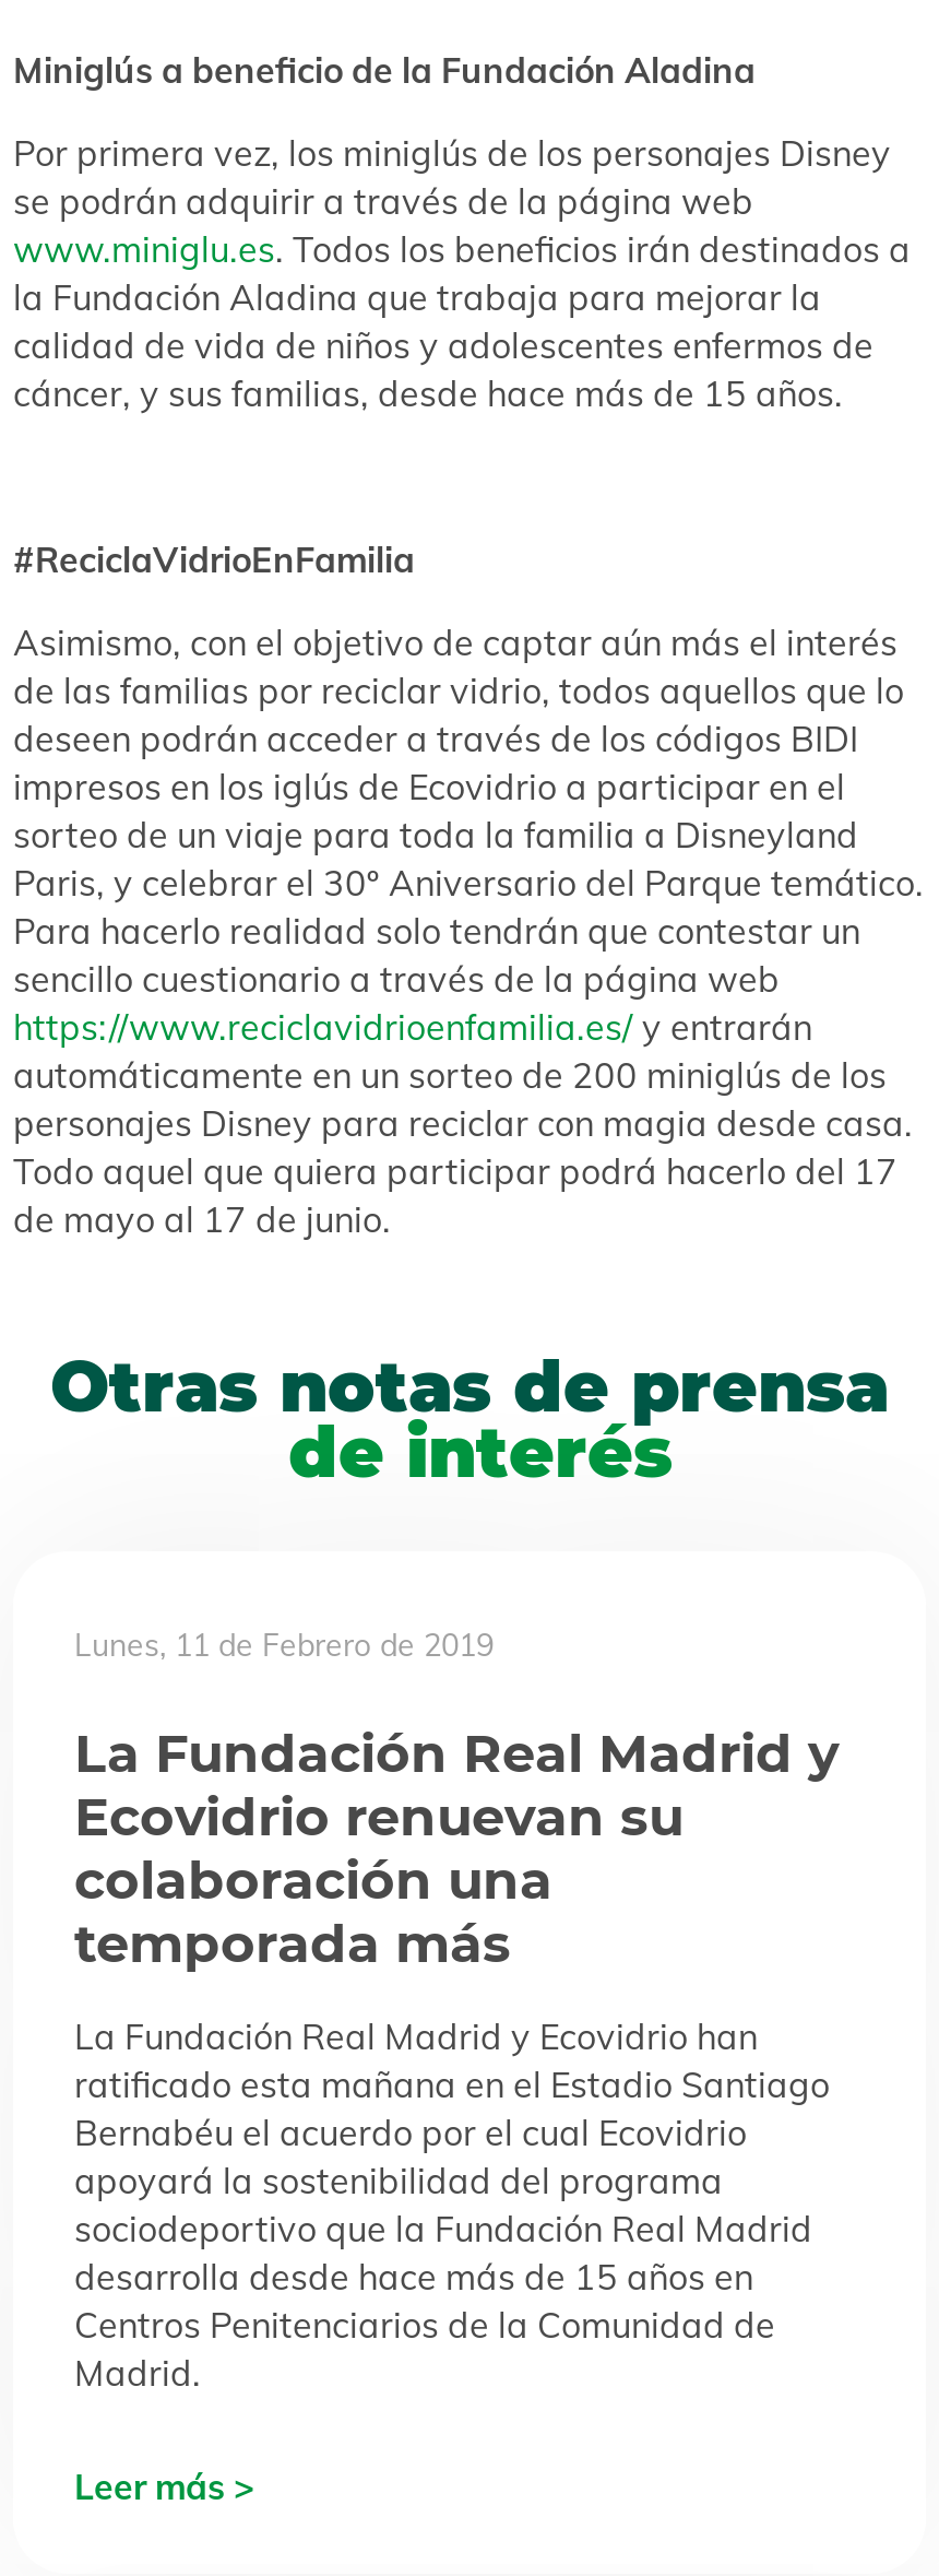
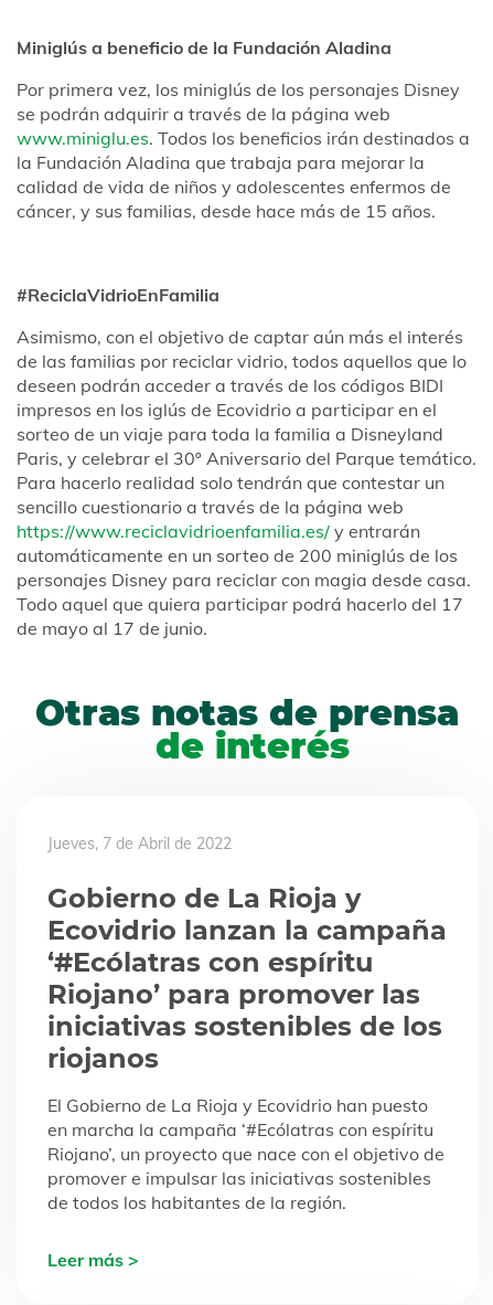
[74,1626,494,1665] Lunes, 11 de Febrero de 2019 -> [47,834,232,854] Jueves, 7 de Abril de 2022
[74,1722,839,1975] La Fundación Real Madrid y | Ecovidrio renuevan su | colaboración una | temporada más -> [47,882,447,1074] Gobierno de La Rioja y | Ecovidrio lanzan la campaña | ‘#Ecólatras con espíritu | Riojano’ para promover las | iniciativas sostenibles de los | riojanos
[74,2015,830,2395] La Fundación Real Madrid y Ecovidrio han | ratificado esta mañana en el Estadio Santiago | Bernabéu el acuerdo por el cual Ecovidrio | apoyará la sostenibilidad del programa | sociodeportivo que la Fundación Real Madrid | desarrolla desde hace más de 15 años en | Centros Penitenciarios de la Comunidad de | Madrid. -> [47,1094,444,1213] El Gobierno de La Rioja y Ecovidrio han puesto | en marcha la campaña ‘#Ecólatras con espíritu | Riojano’, un proyecto que nace con el objetivo de | promover e impulsar las iniciativas sostenibles | de todos los habitantes de la región.

